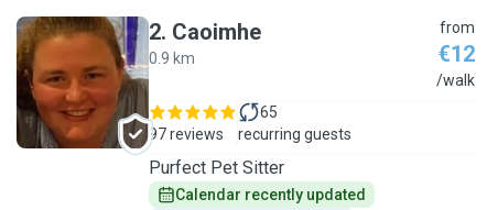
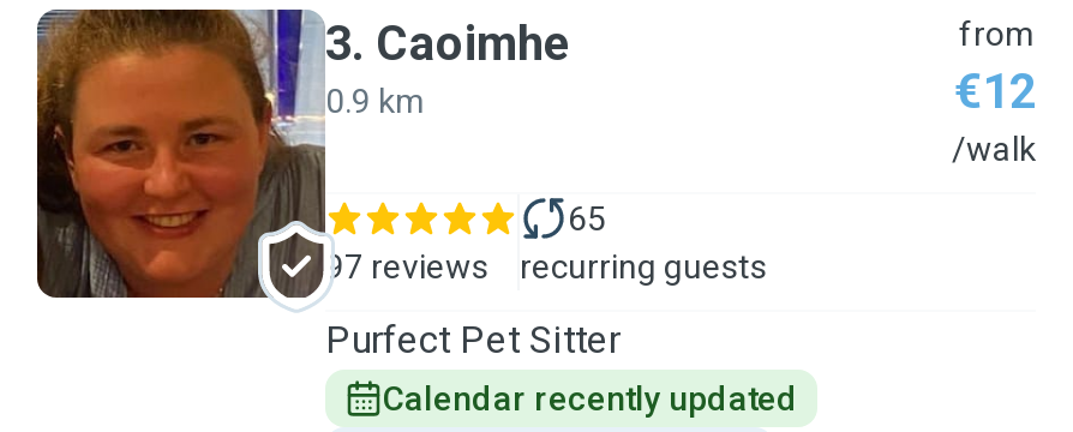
[149,19,261,45] 2. Caoimhe -> [325,14,570,72] 3. Caoimhe

